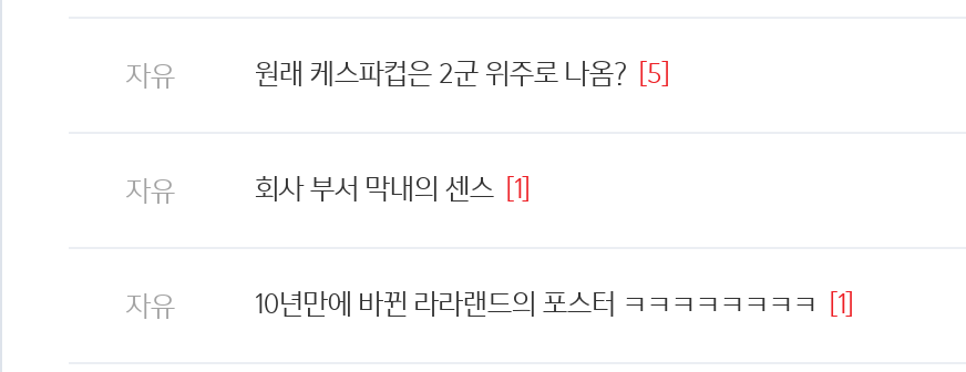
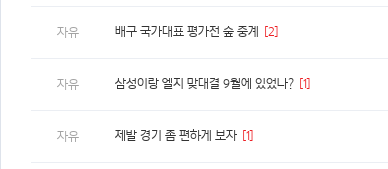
[255,56,669,90] 원래 케스파컵은 2군 위주로 나옴? [5] -> [115,24,278,39] 배구 국가대표 평가전 숲 중계 [2]
[255,172,530,205] 회사 부서 막내의 센스 [1] -> [115,76,310,91] 삼성이랑 엘지 맞대결 9월에 있었나? [1]
[255,287,853,320] 10년만에 바뀐 라라랜드의 포스터 ㅋㅋㅋㅋㅋㅋㅋㅋ [1] -> [115,128,253,143] 제발 경기 좀 편하게 보자 [1]

